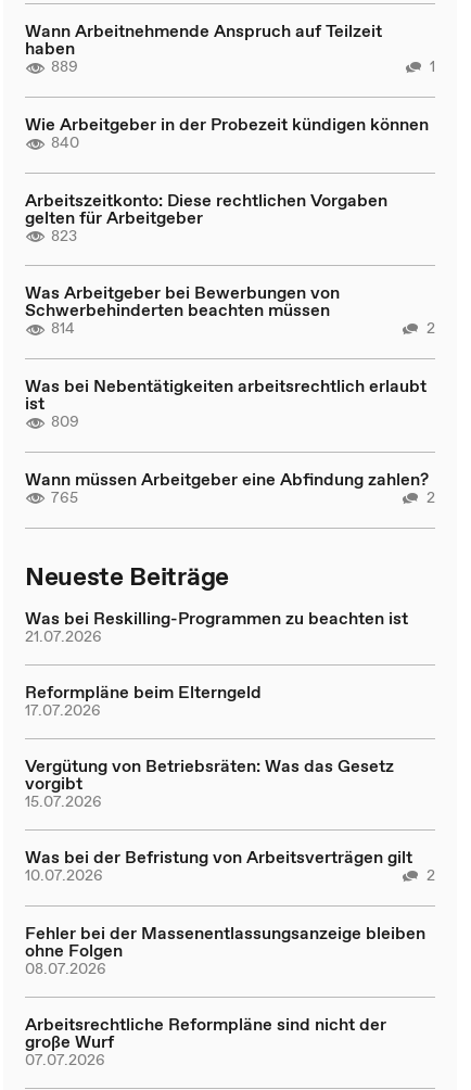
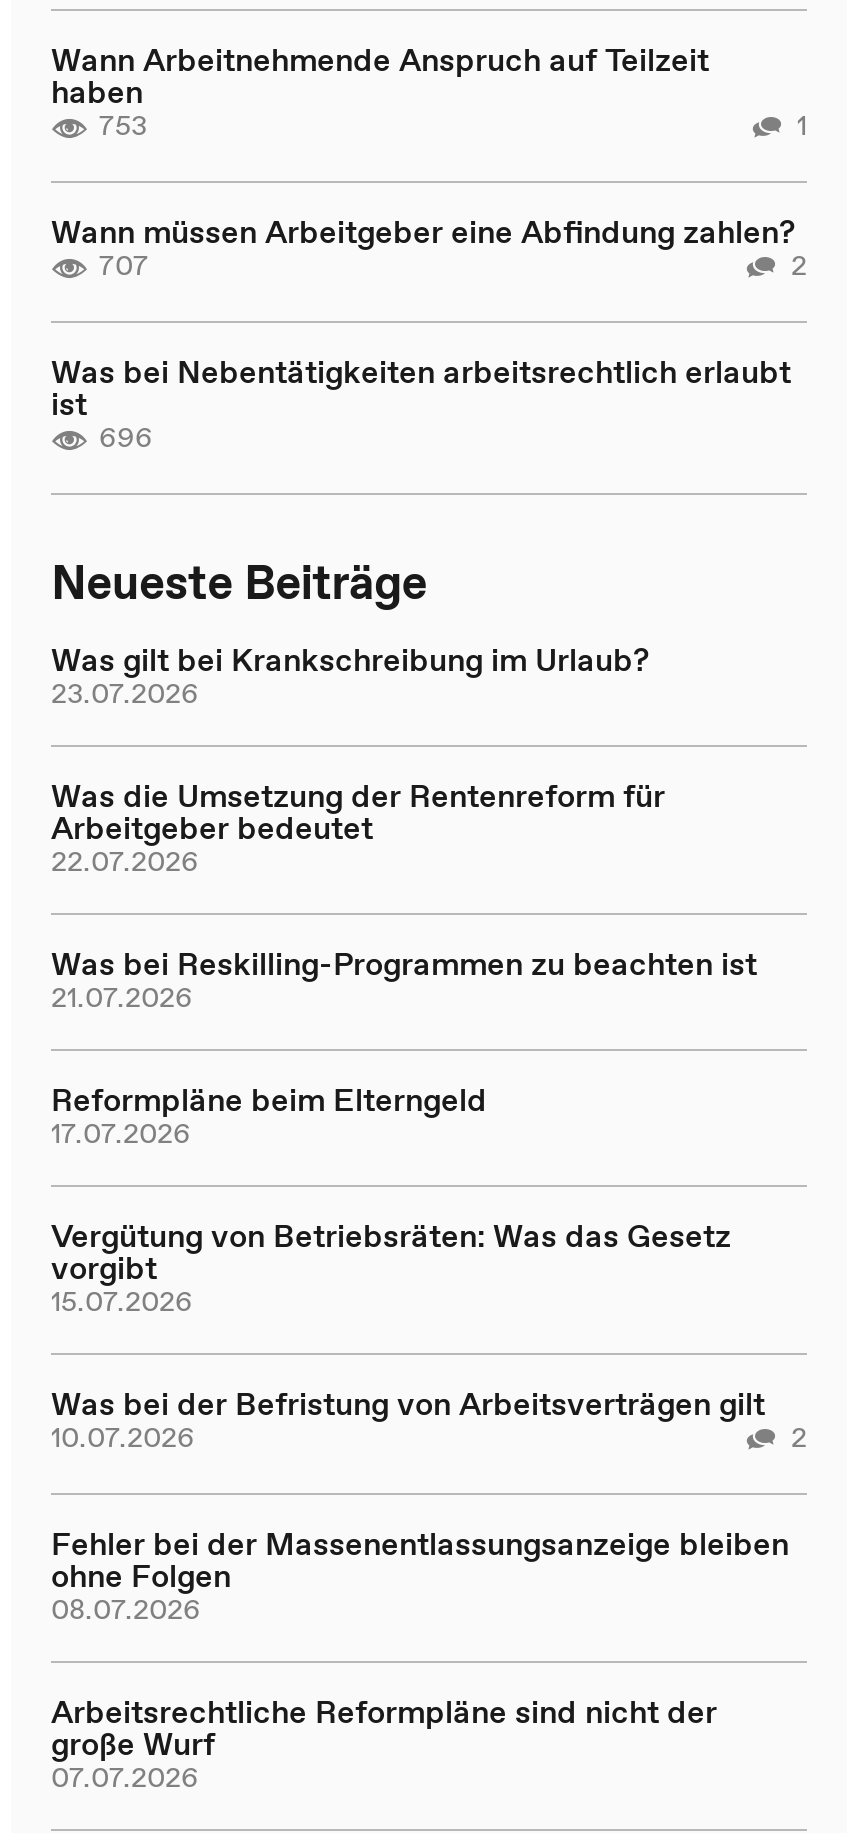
[51,55,78,77] 889 -> [99,105,147,145] 753
[25,112,429,339] Wie Arbeitgeber in der Probezeit kündigen können | 840 | Arbeitszeitkonto: Diese rechtlichen Vorgaben | gelten für Arbeitgeber | 823 | Was Arbeitgeber bei Bewerbungen von | Schwerbehinderten beachten müssen | 814 -> [99,245,149,285] 707
moved [25,317,435,415] -> [51,245,807,425]: 2 | Was bei Nebentätigkeiten arbeitsrechtlich erlaubt | ist
[51,410,435,508] 809 | 765 | 2 -> [99,417,153,457] 696
moved [25,466,429,490] -> [51,209,795,253]: Wann müssen Arbeitgeber eine Abfindung zahlen?
moved [25,557,229,593] -> [51,548,427,614]: Neueste Beiträge
none -> [51,636,665,880] Was gilt bei Krankschreibung im Urlaub? | 23.07.2026 | Was die Umsetzung der Rentenreform für | Arbeitgeber bedeutet | 22.07.2026

